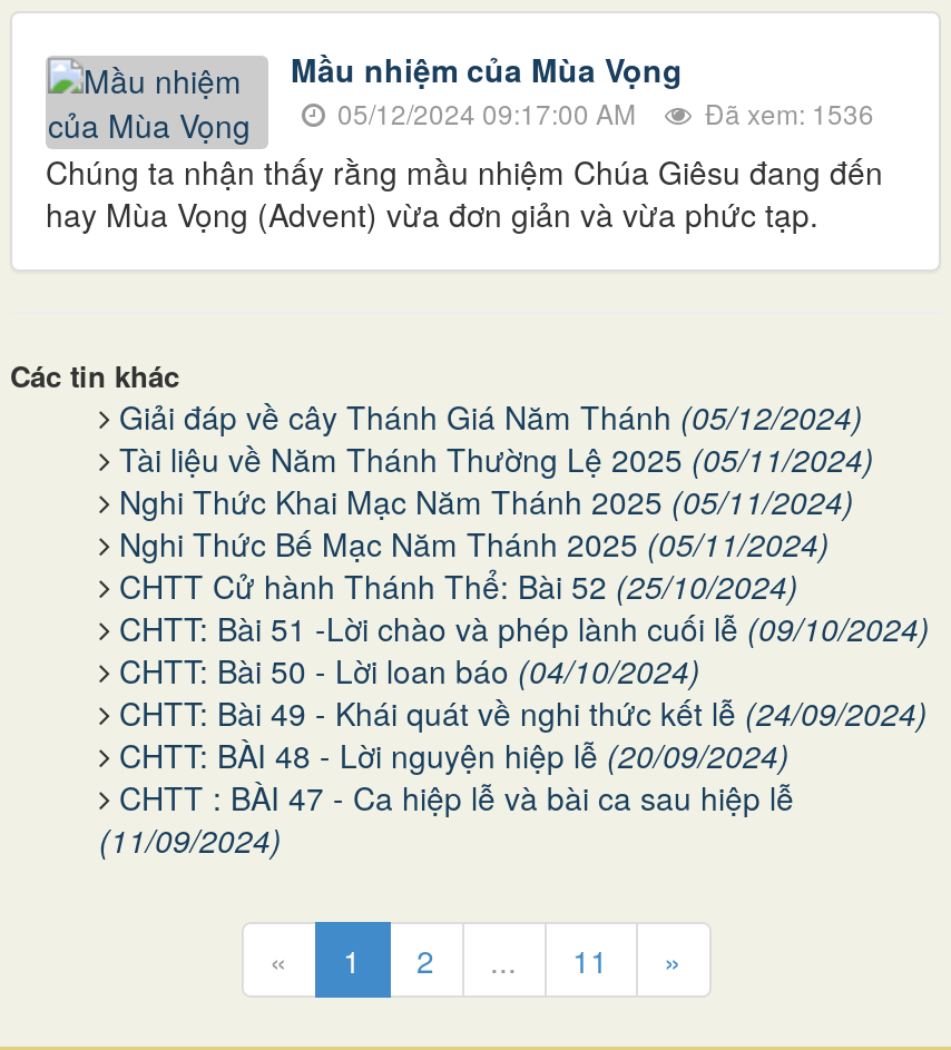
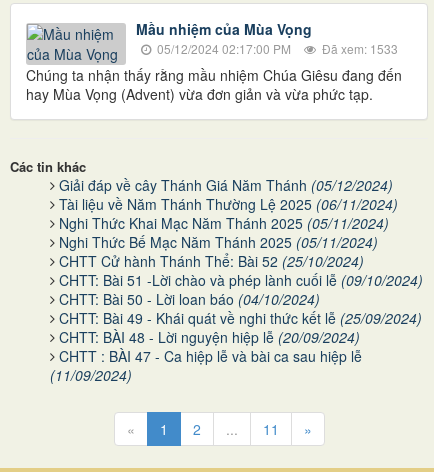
[331,94,874,132] 05/12/2024 09:17:00 AM | Đã xem: 1536 -> [154,40,398,57] 05/12/2024 02:17:00 PM | Đã xem: 1533
[119,437,874,481] Tài liệu về Năm Thánh Thường Lệ 2025 (05/11/2024) -> [59,194,398,214] Tài liệu về Năm Thánh Thường Lệ 2025 (06/11/2024)
[119,691,928,735] CHTT: Bài 49 - Khái quát về nghi thức kết lễ (24/09/2024) -> [59,308,422,328] CHTT: Bài 49 - Khái quát về nghi thức kết lễ (25/09/2024)

